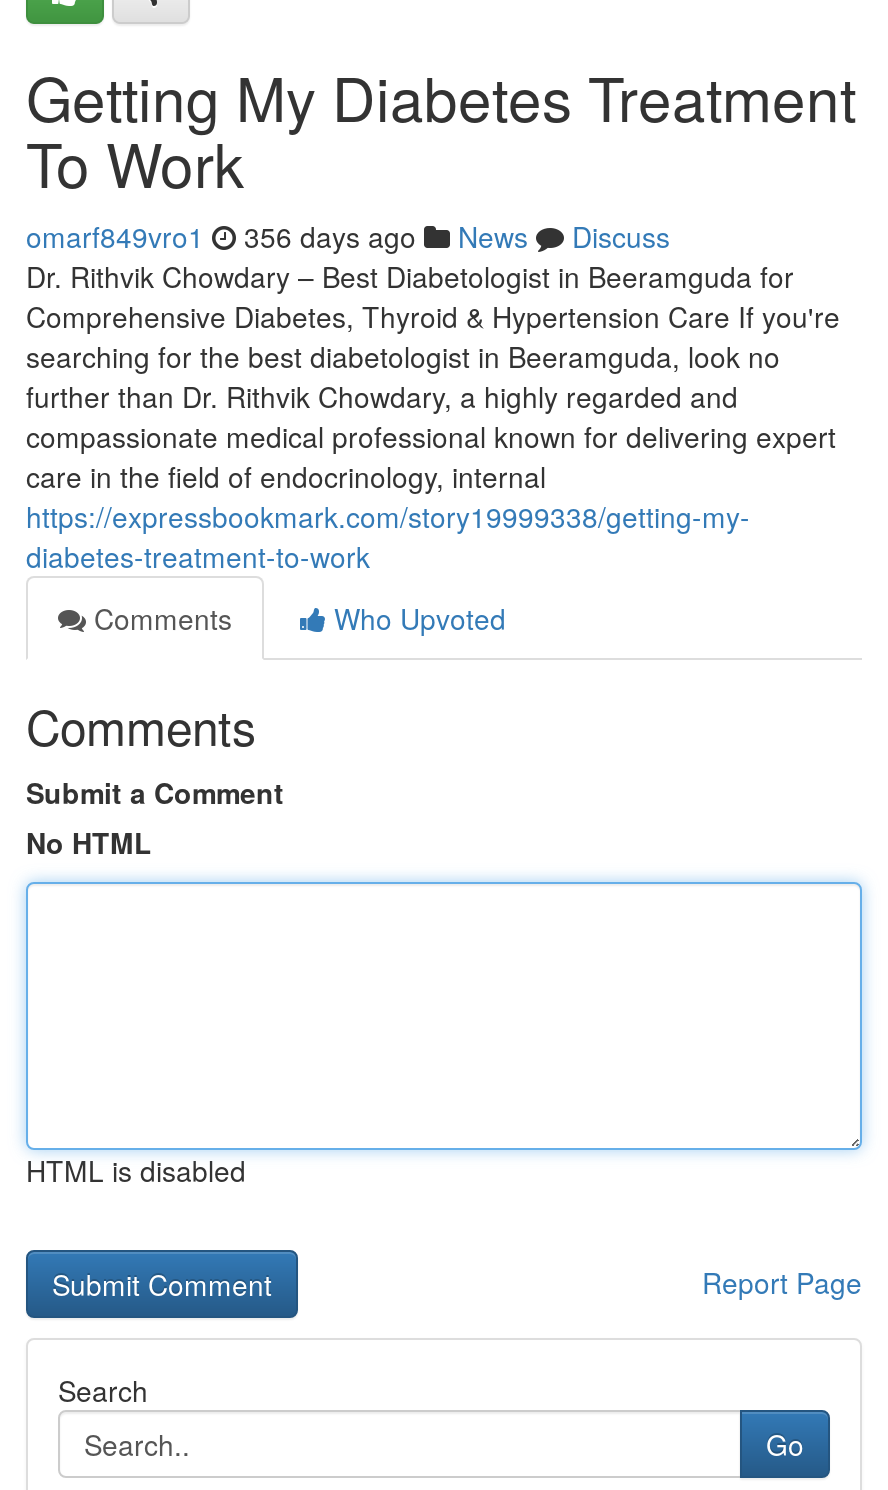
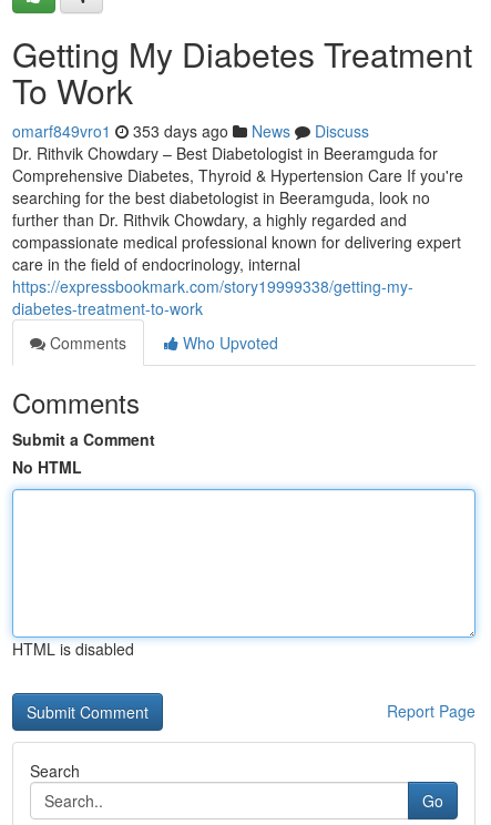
[26,216,670,256] omarf849vro1 356 days ago News Discuss -> [12,120,369,142] omarf849vro1 353 days ago News Discuss

